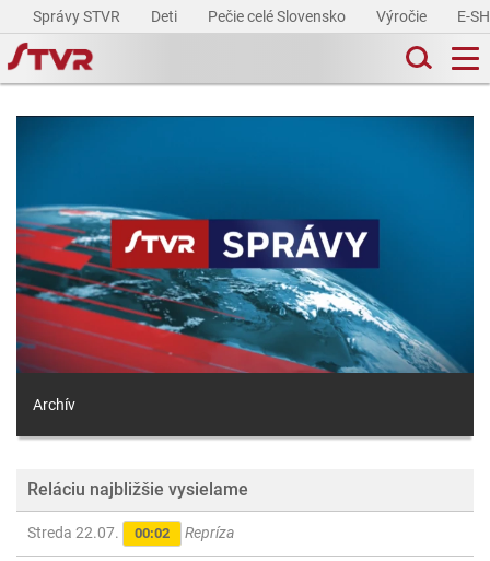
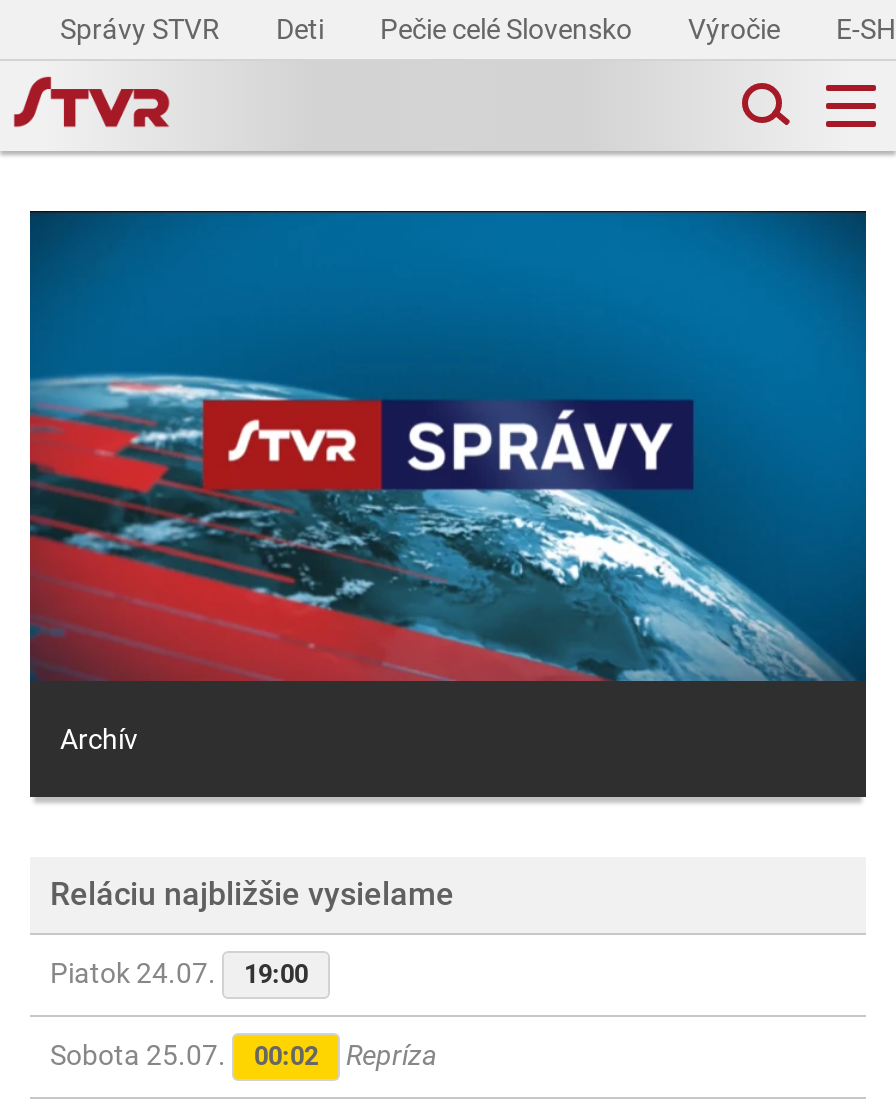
[27,524,122,542] Streda 22.07. -> [50,958,308,1072] Piatok 24.07. | 19:00 | Sobota 25.07.

